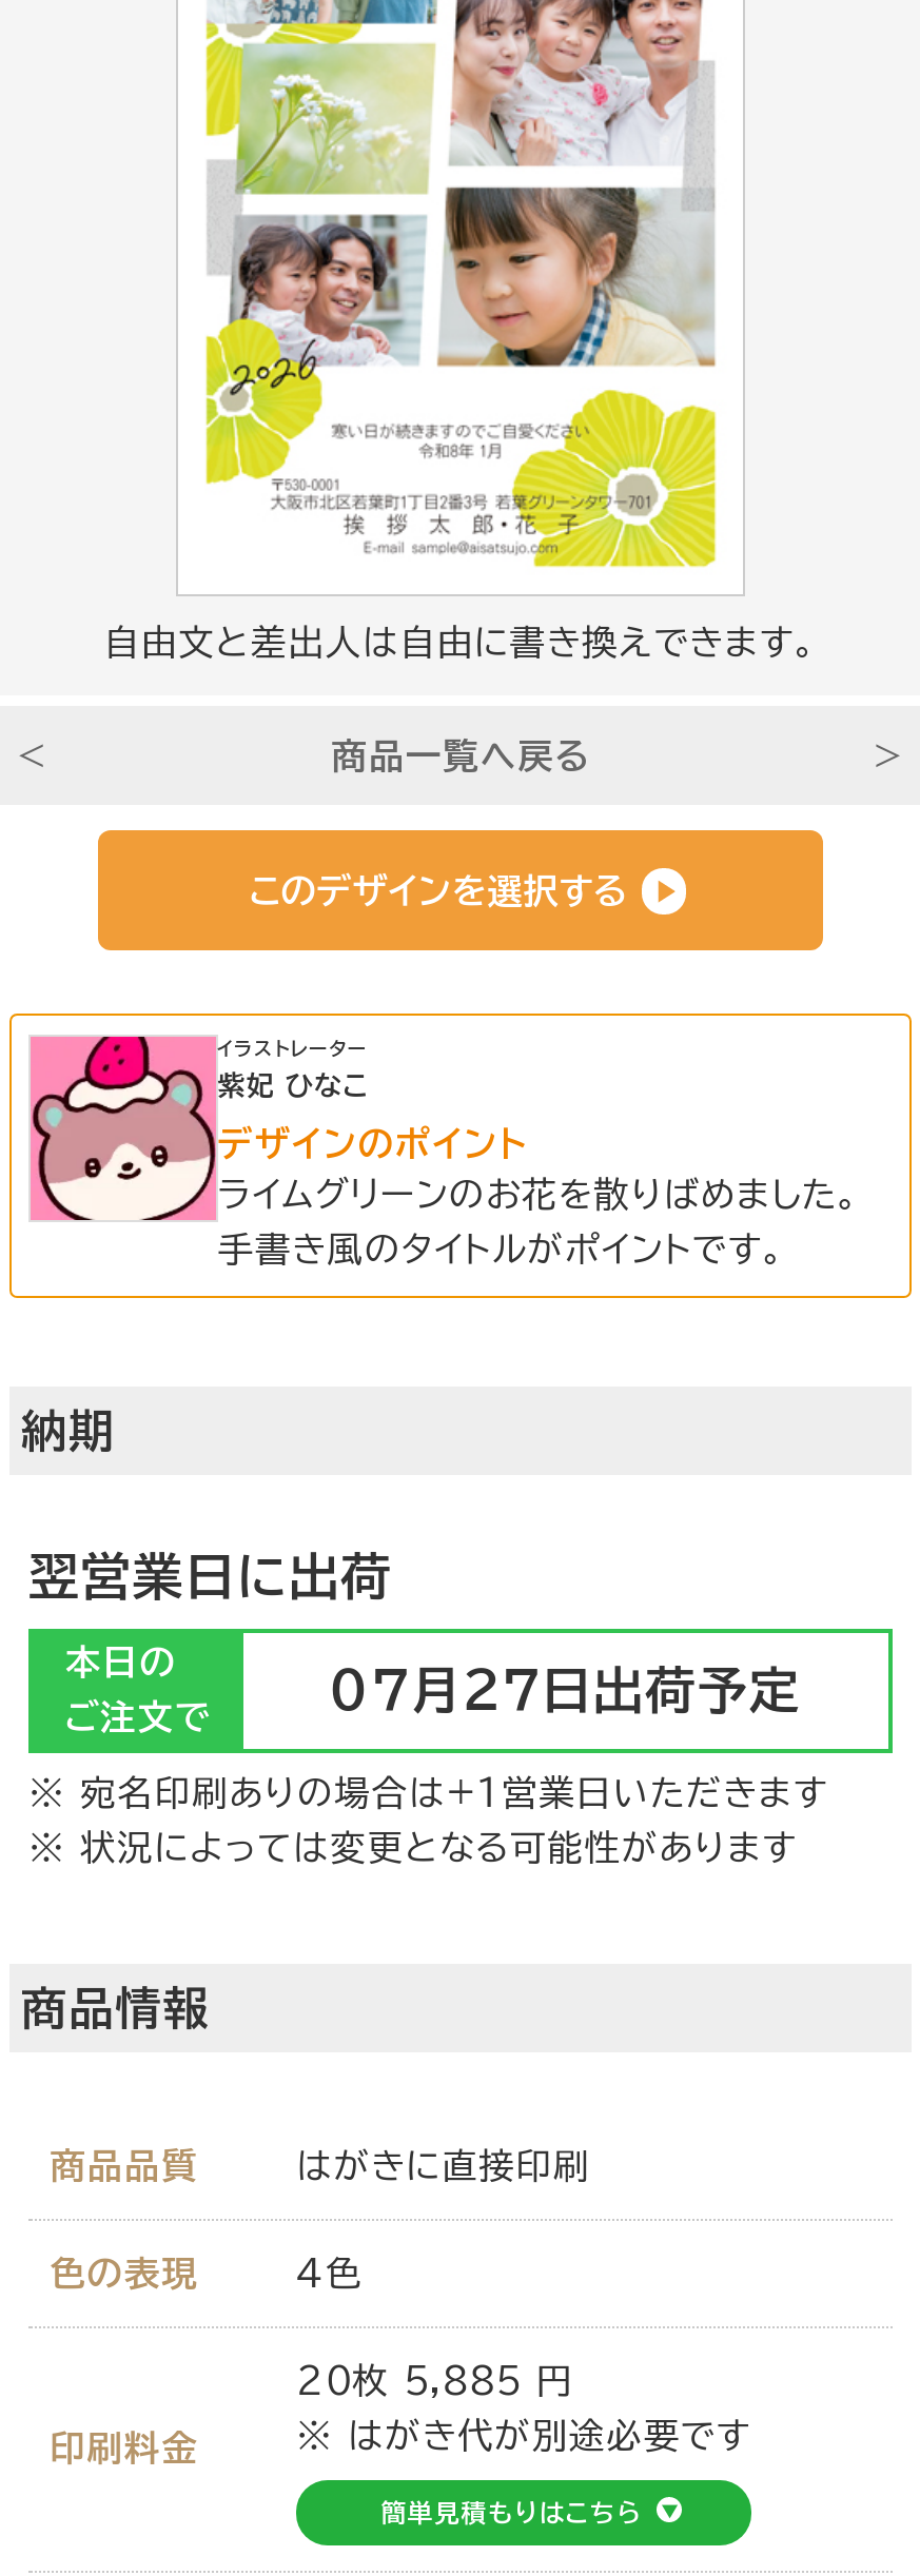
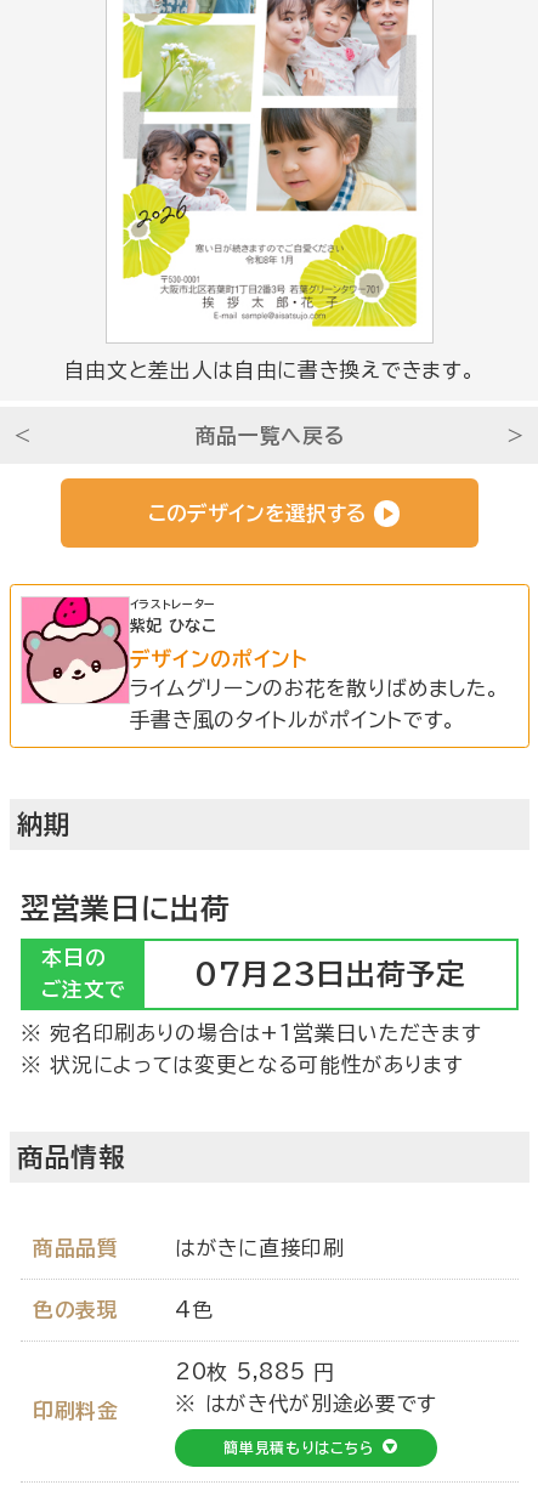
[330,1665,801,1716] 07月27日出荷予定 -> [194,960,466,989] 07月23日出荷予定

